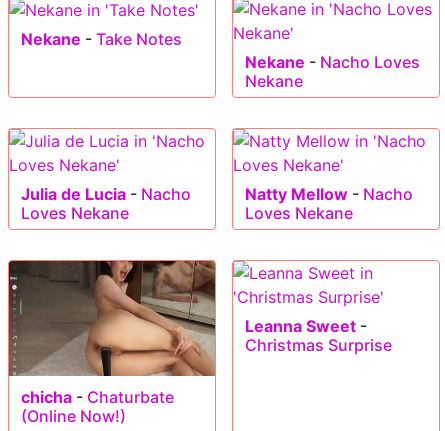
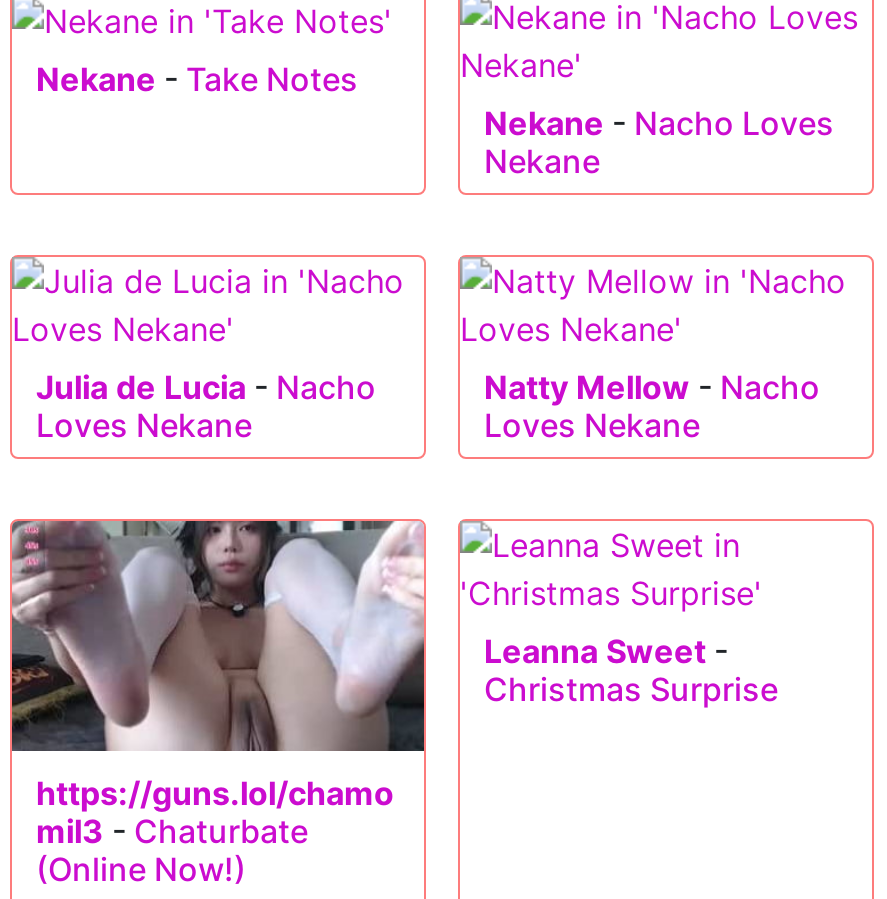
[8,260,216,407] [image] | chicha - Chaturbate -> [10,518,426,851] [image] | https://guns.lol/chamo | mil3 - Chaturbate

